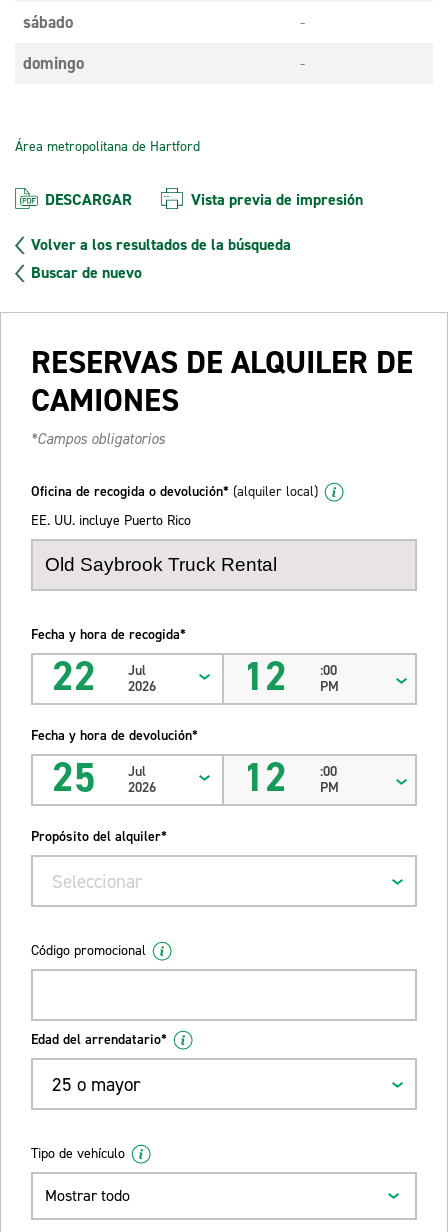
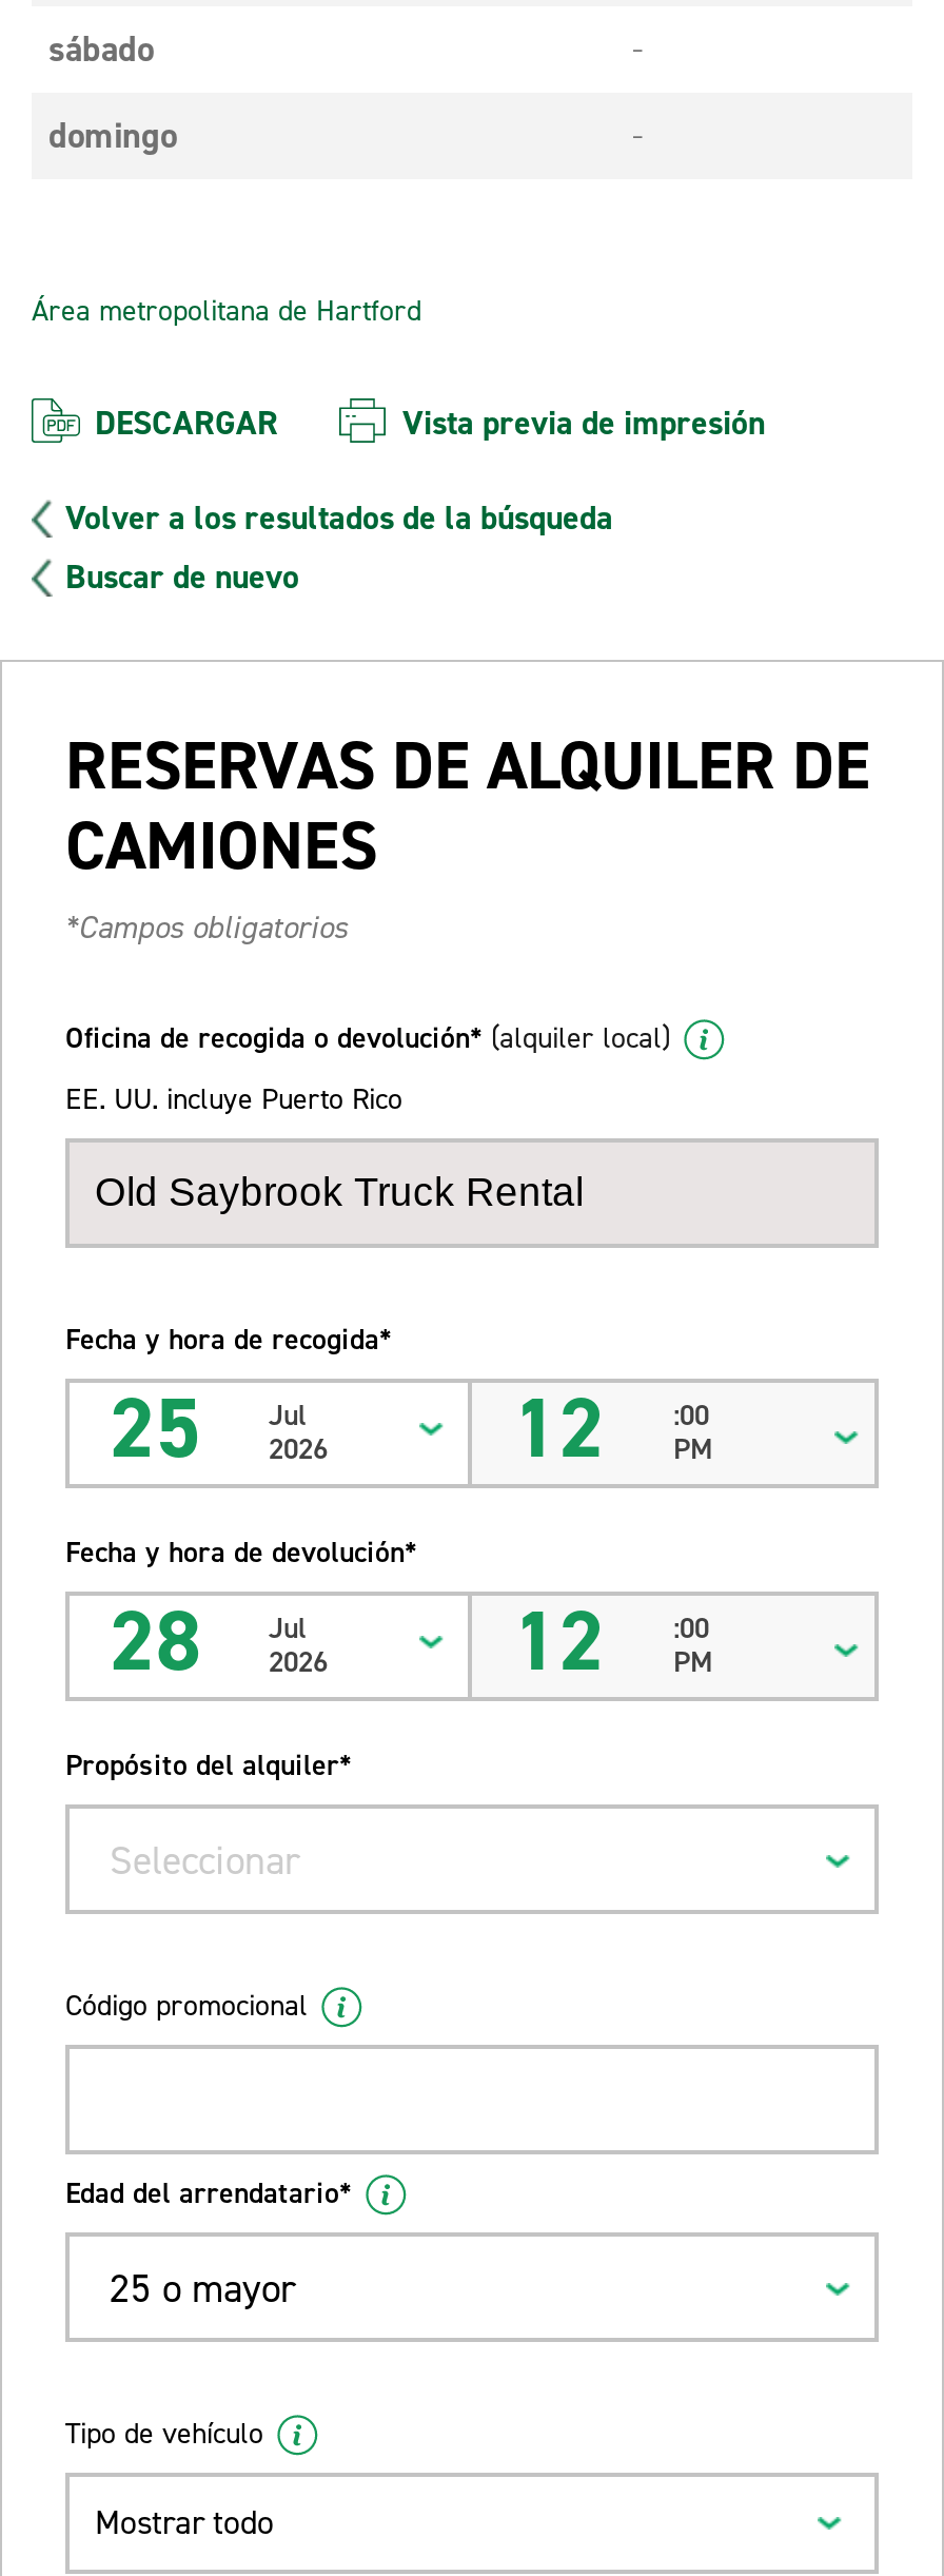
[52,650,155,703] 22 Jul 2026 -> [109,1373,328,1485] 25 Jul 2026
[52,751,155,804] 25 Jul 2026 -> [109,1586,328,1698] 28 Jul 2026

